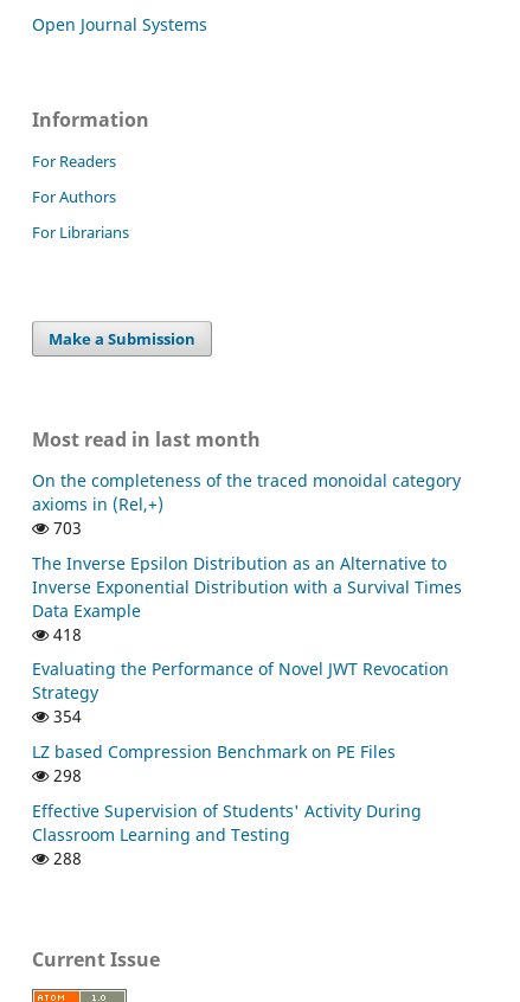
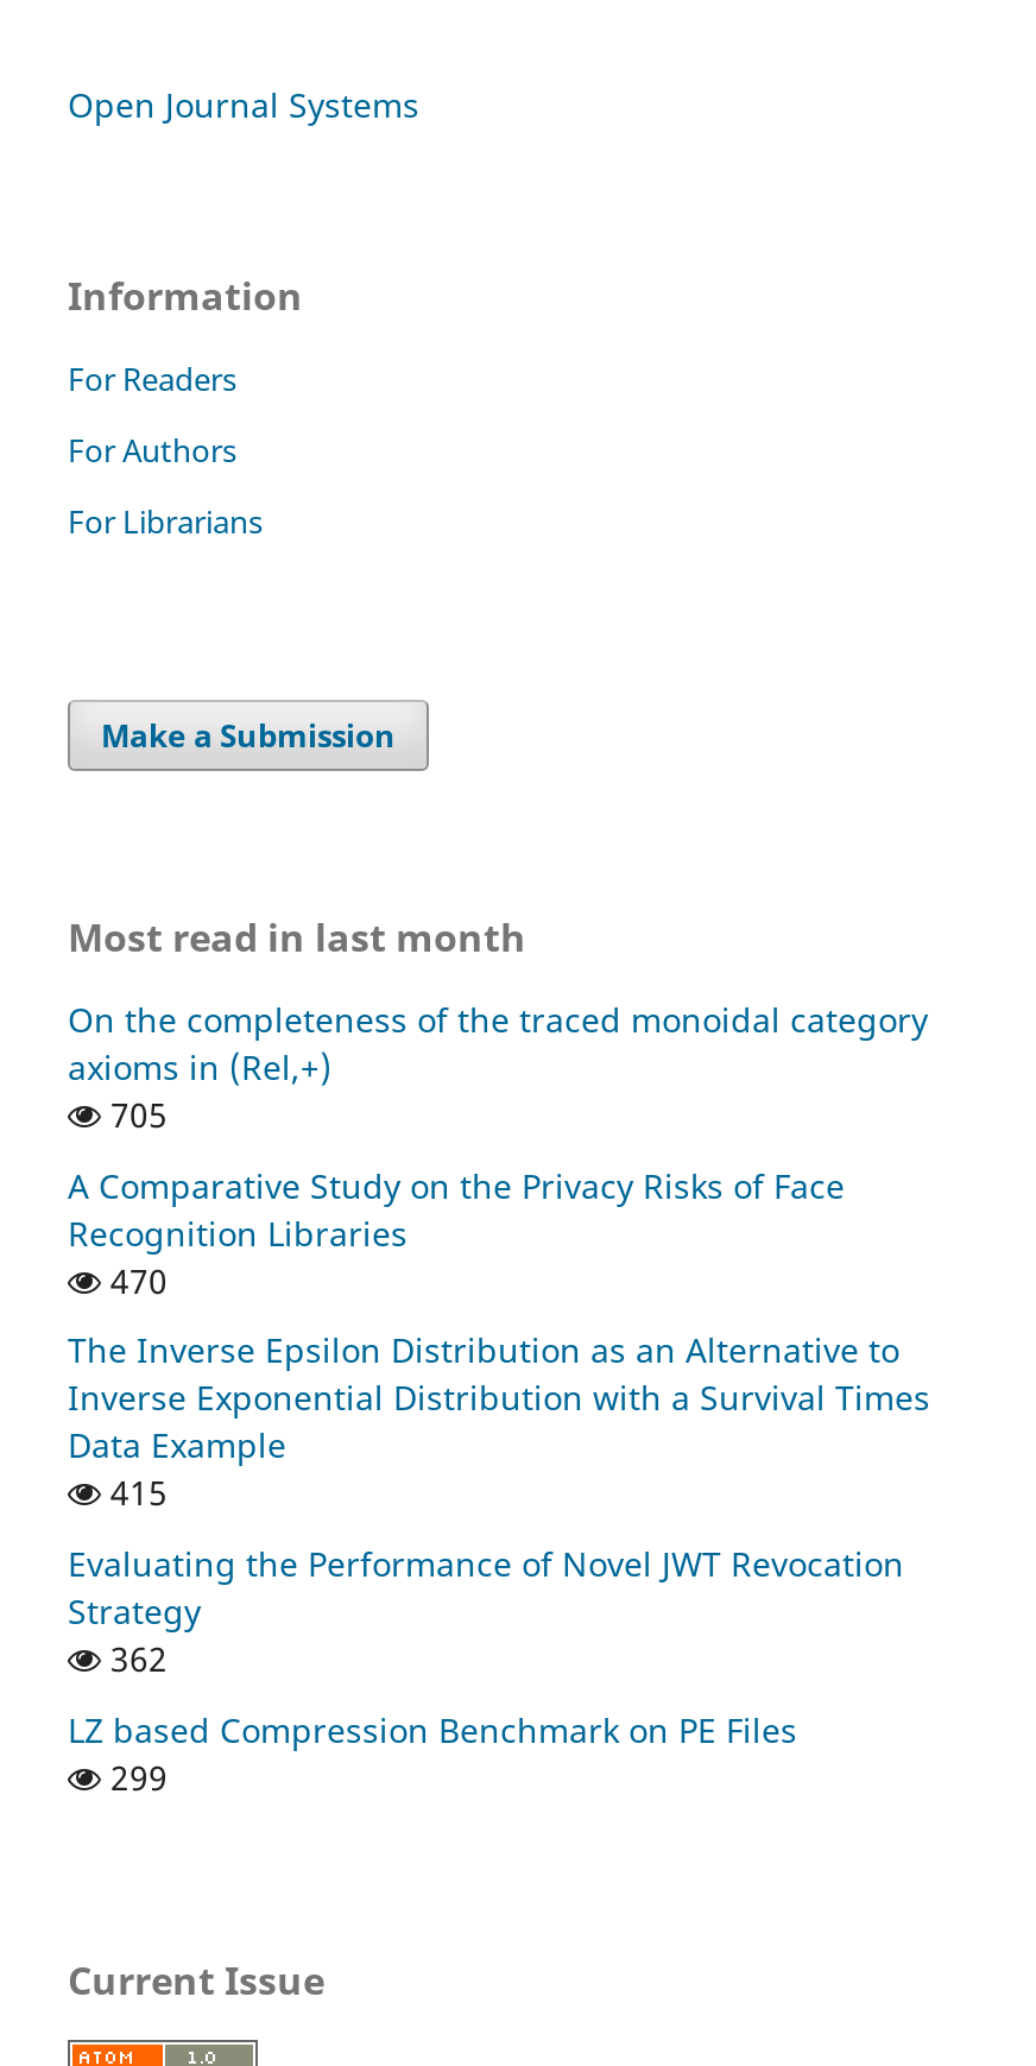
[49,516,82,538] 703 -> [68,1091,845,1302] 705 | A Comparative Study on the Privacy Risks of Face | Recognition Libraries | 470
moved [32,551,462,621] -> [68,1328,930,1468]: The Inverse Epsilon Distribution as an Alternative to | Inverse Exponential Distribution with a Survival Times | Data Example
[49,622,82,645] 418 -> [101,1471,168,1516] 415
moved [32,658,449,704] -> [68,1542,904,1635]: Evaluating the Performance of Novel JWT Revocation | Strategy
[49,705,82,728] 354 -> [101,1637,168,1682] 362
moved [32,741,396,763] -> [68,1708,797,1753]: LZ based Compression Benchmark on PE Files
[32,764,422,870] 298 | Effective Supervision of Students' Activity During | Classroom Learning and Testing | 288 -> [101,1756,168,1801] 299

